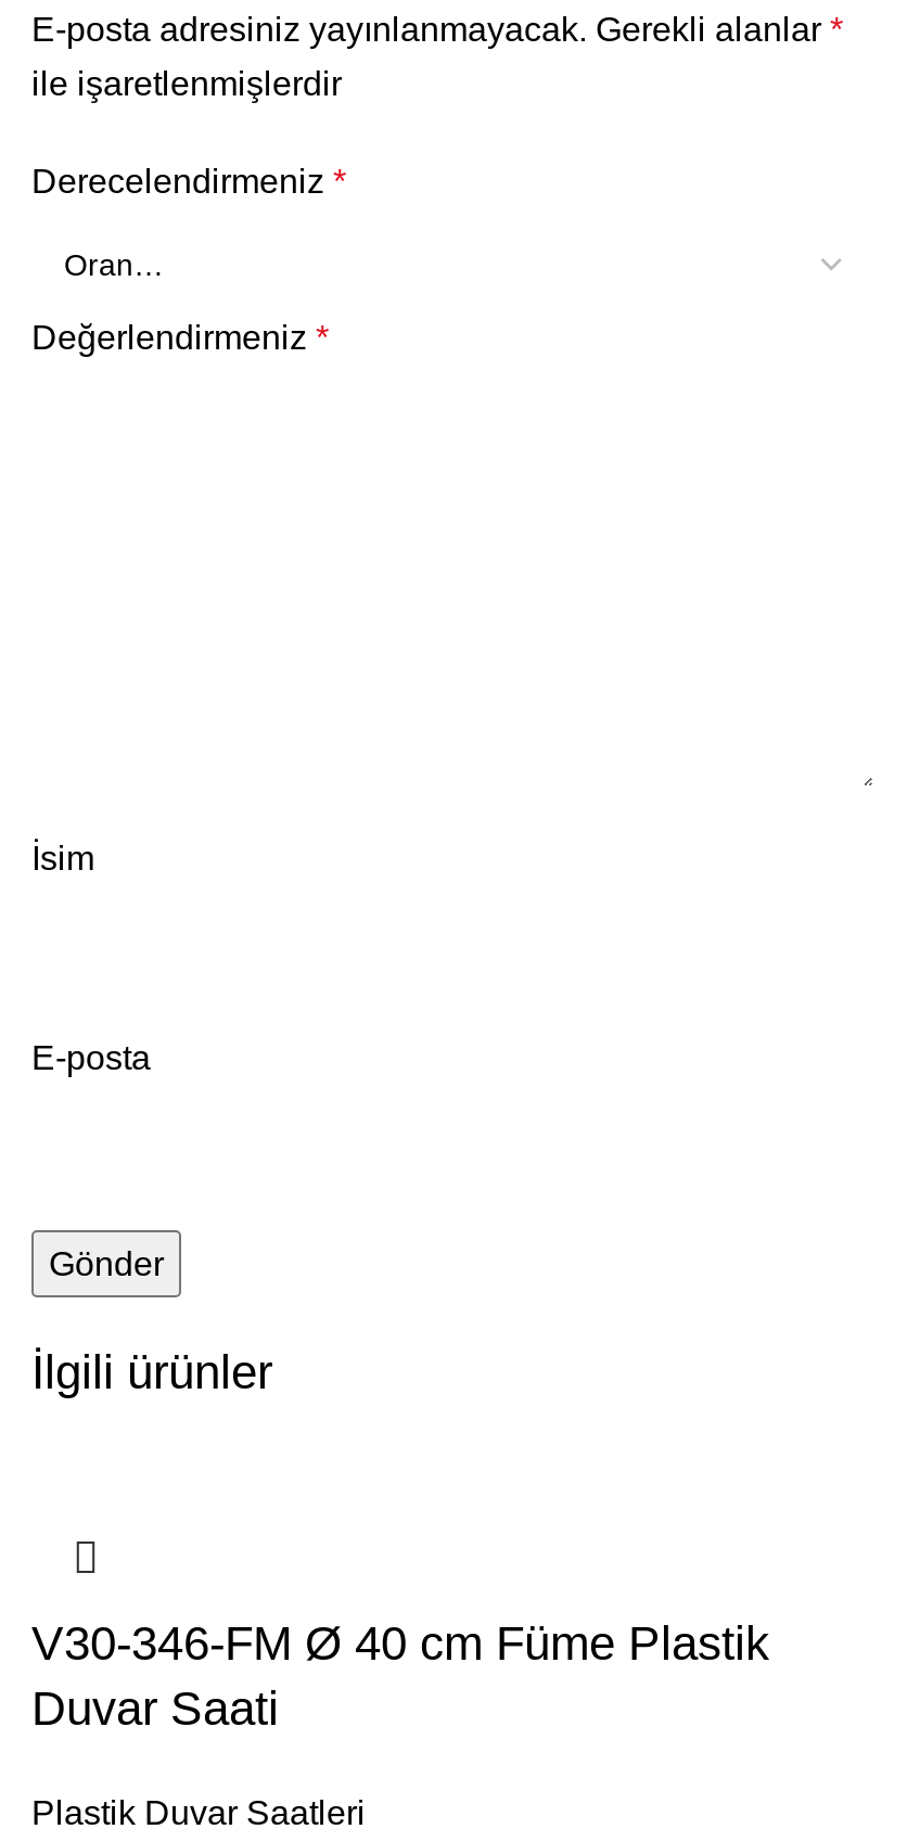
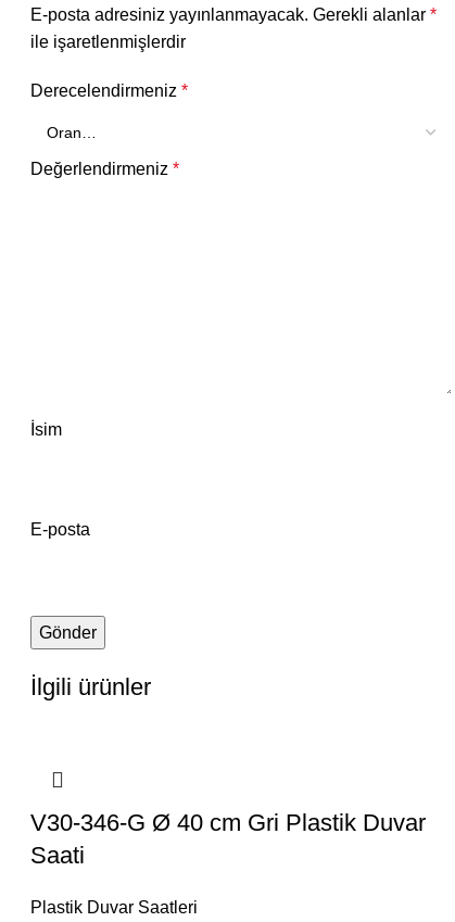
[31,1617,769,1736] V30-346-FM Ø 40 cm Füme Plastik | Duvar Saati -> [30,809,426,869] V30-346-G Ø 40 cm Gri Plastik Duvar | Saati

